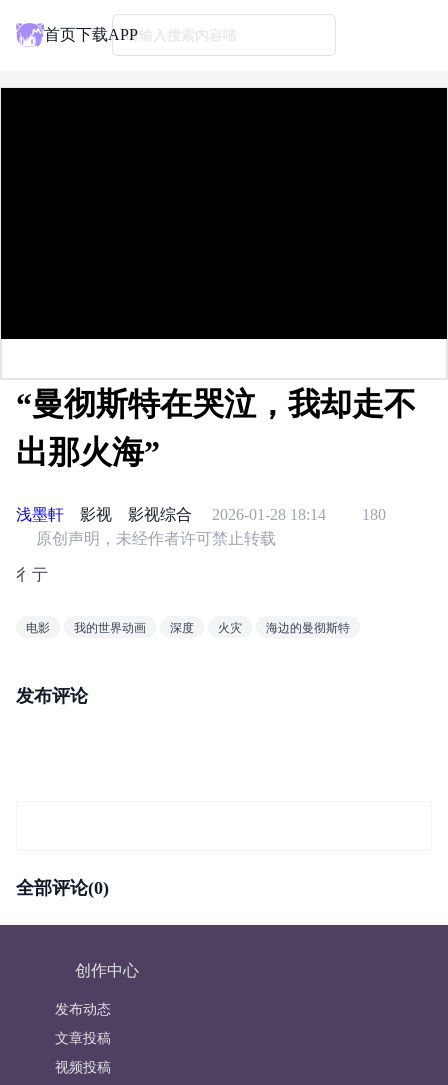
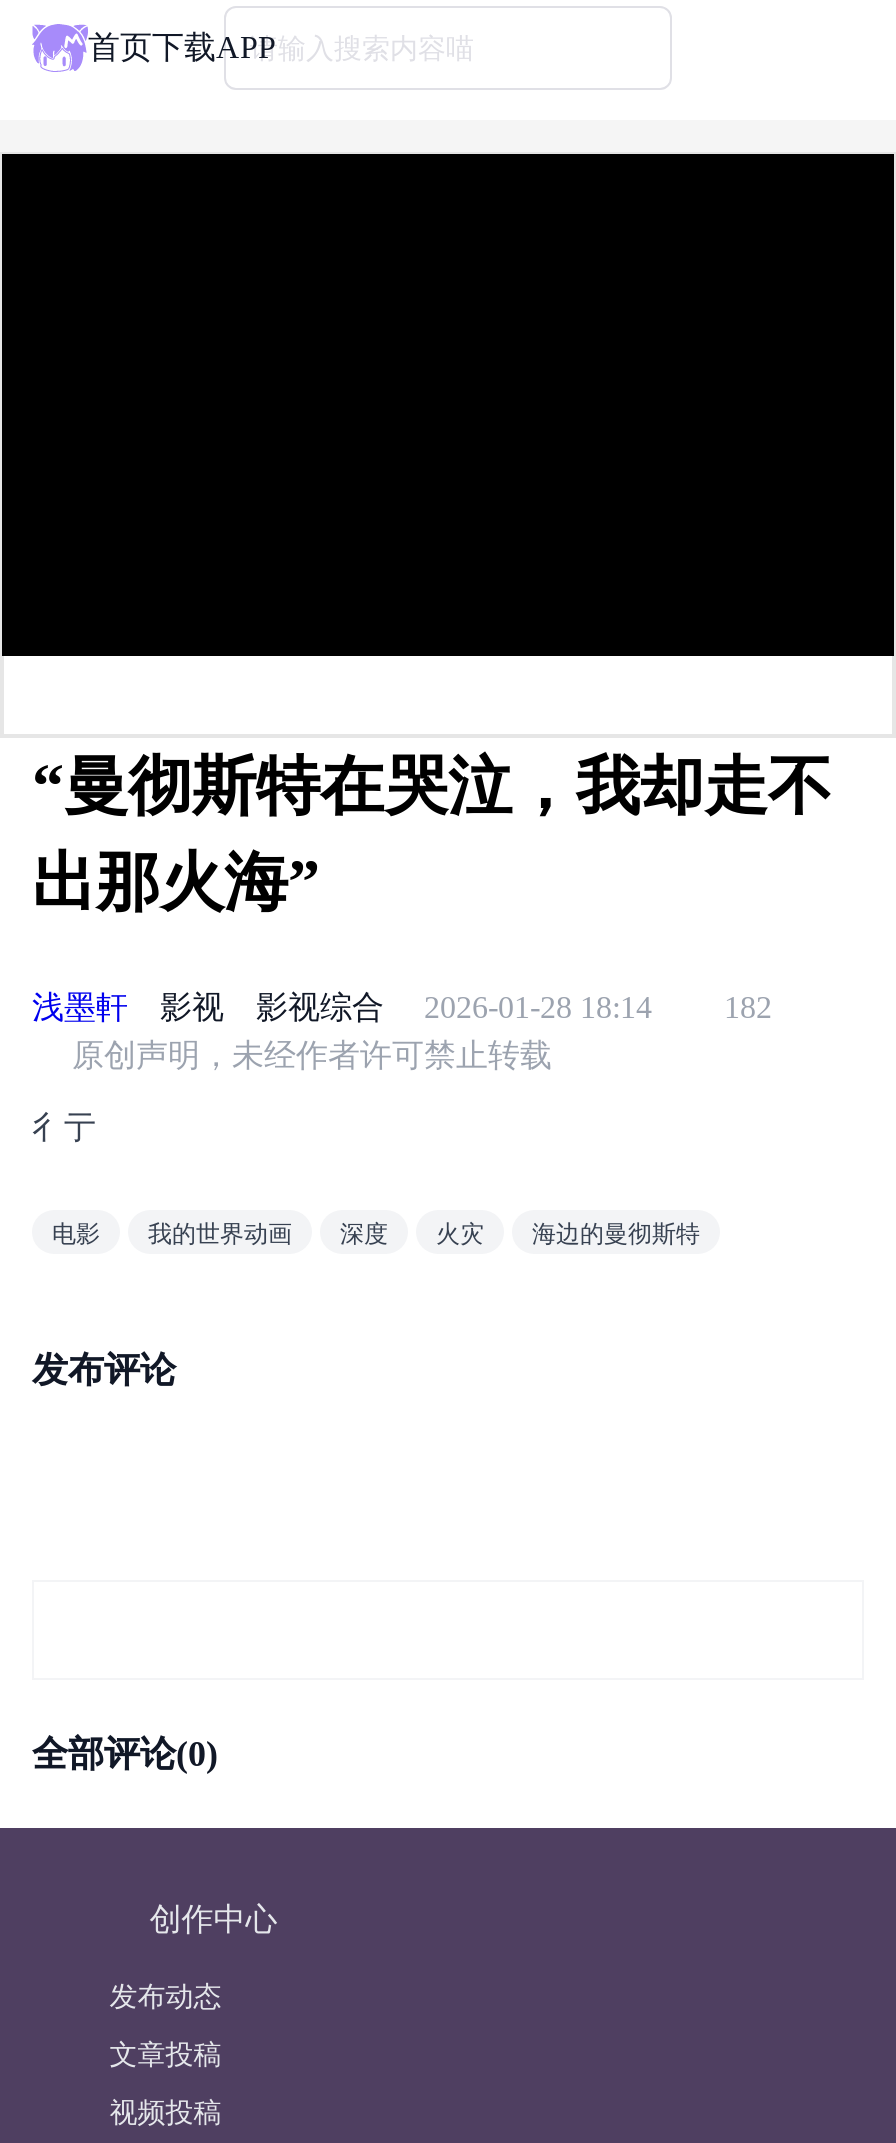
[362,506,386,523] 180 -> [724,990,772,1024] 182

